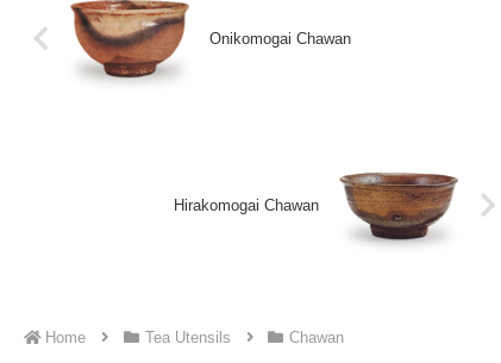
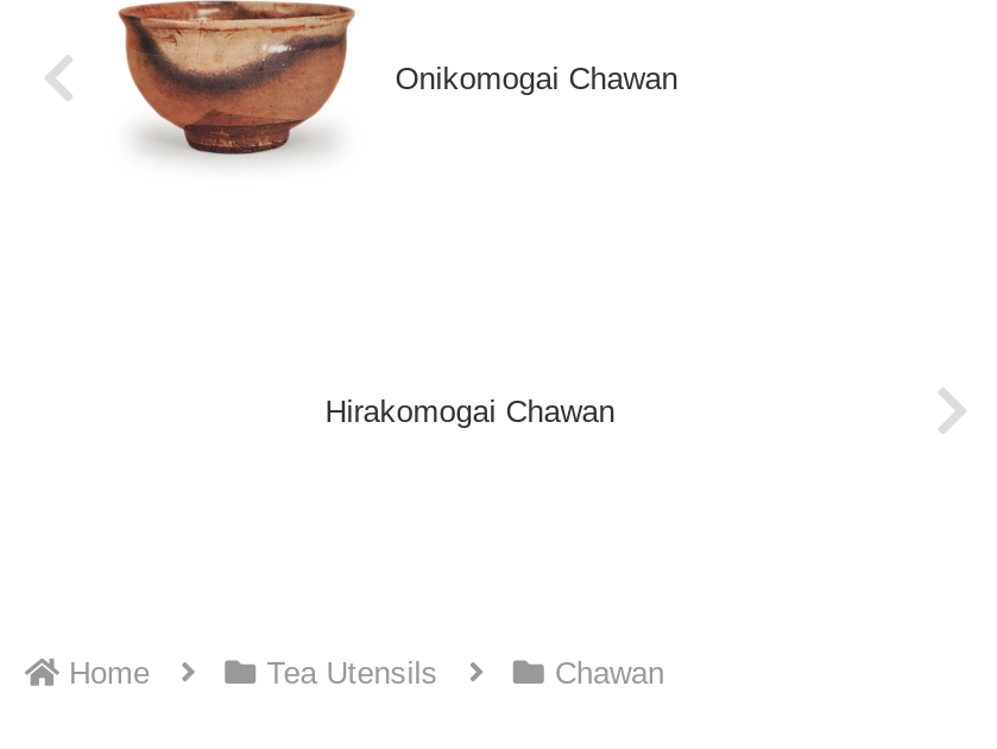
[339,171,459,245] [image] -> none

